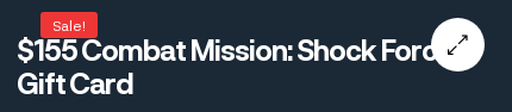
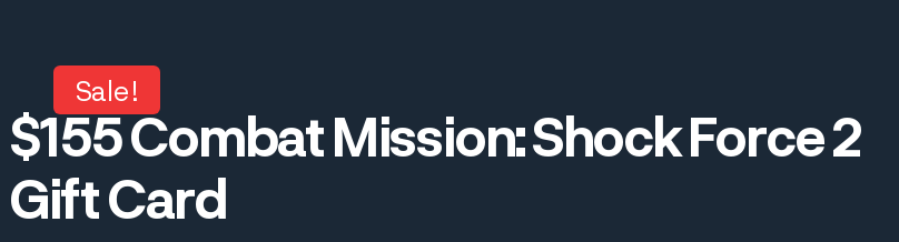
[435,17,486,73] [image] -> [792,77,883,159] [image]

